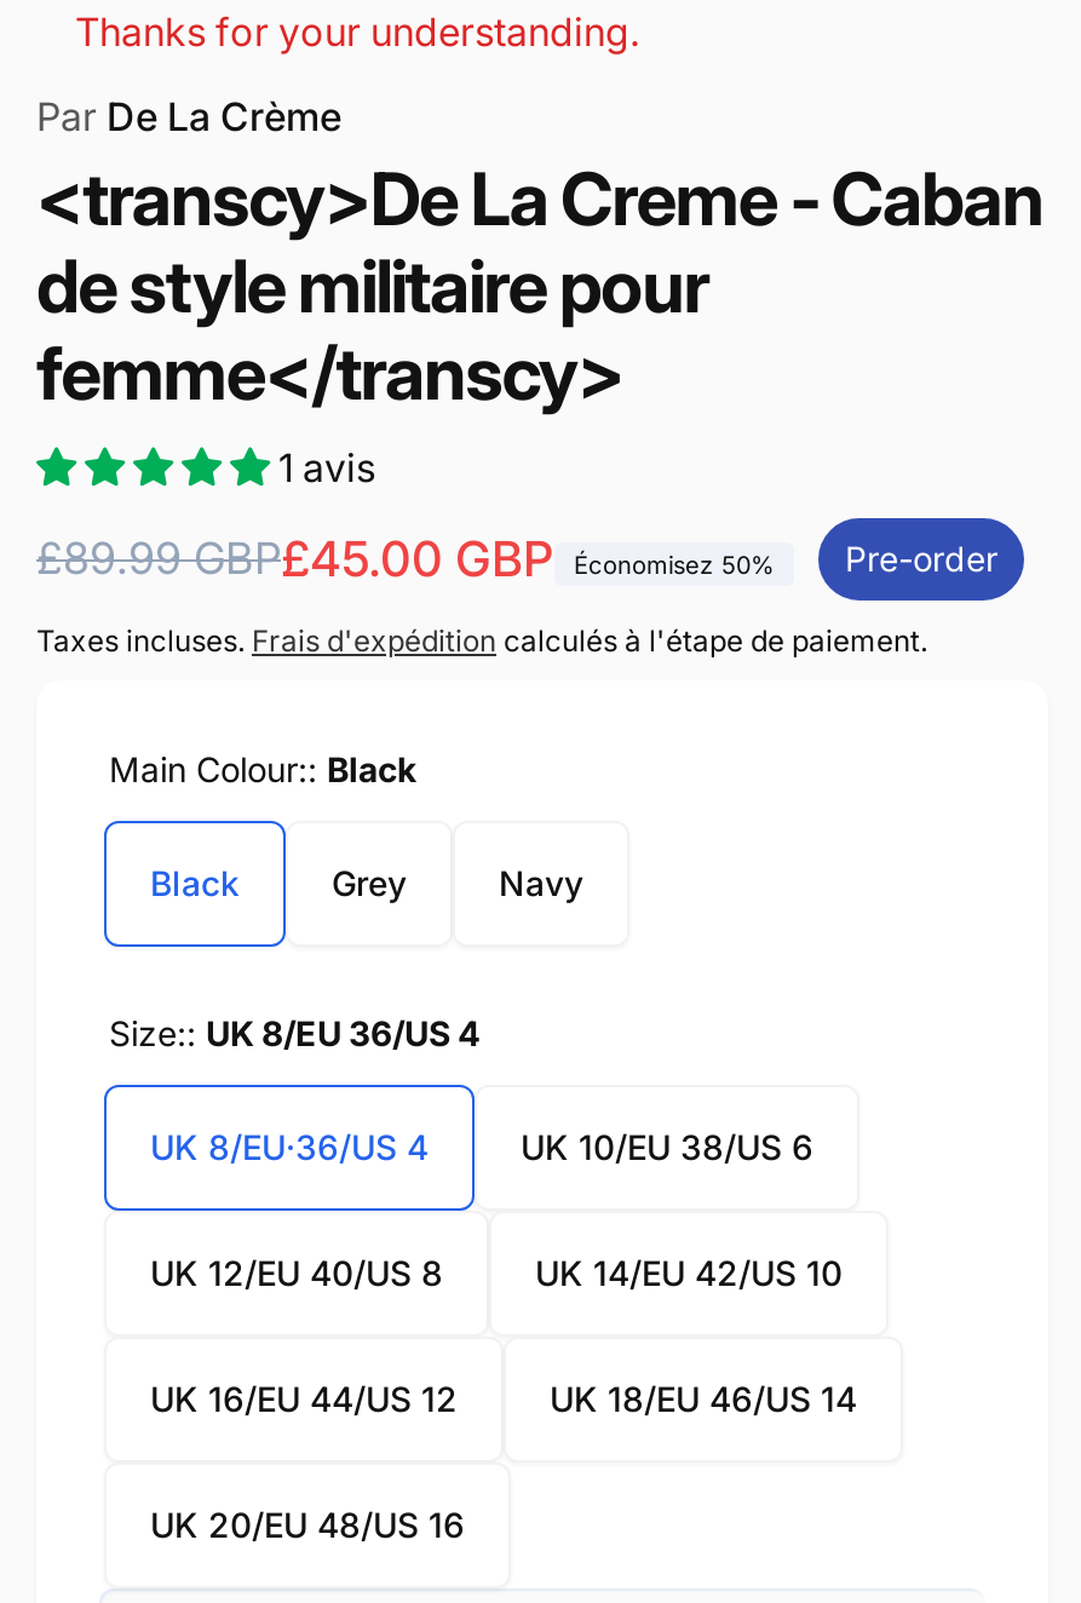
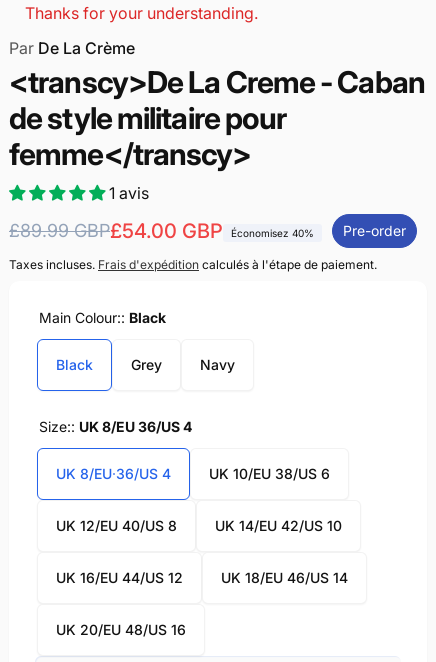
[281,531,554,589] £45.00 GBP -> [110,219,223,243] £54.00 GBP
[574,550,775,579] Économisez 50% -> [231,227,314,239] Économisez 40%

